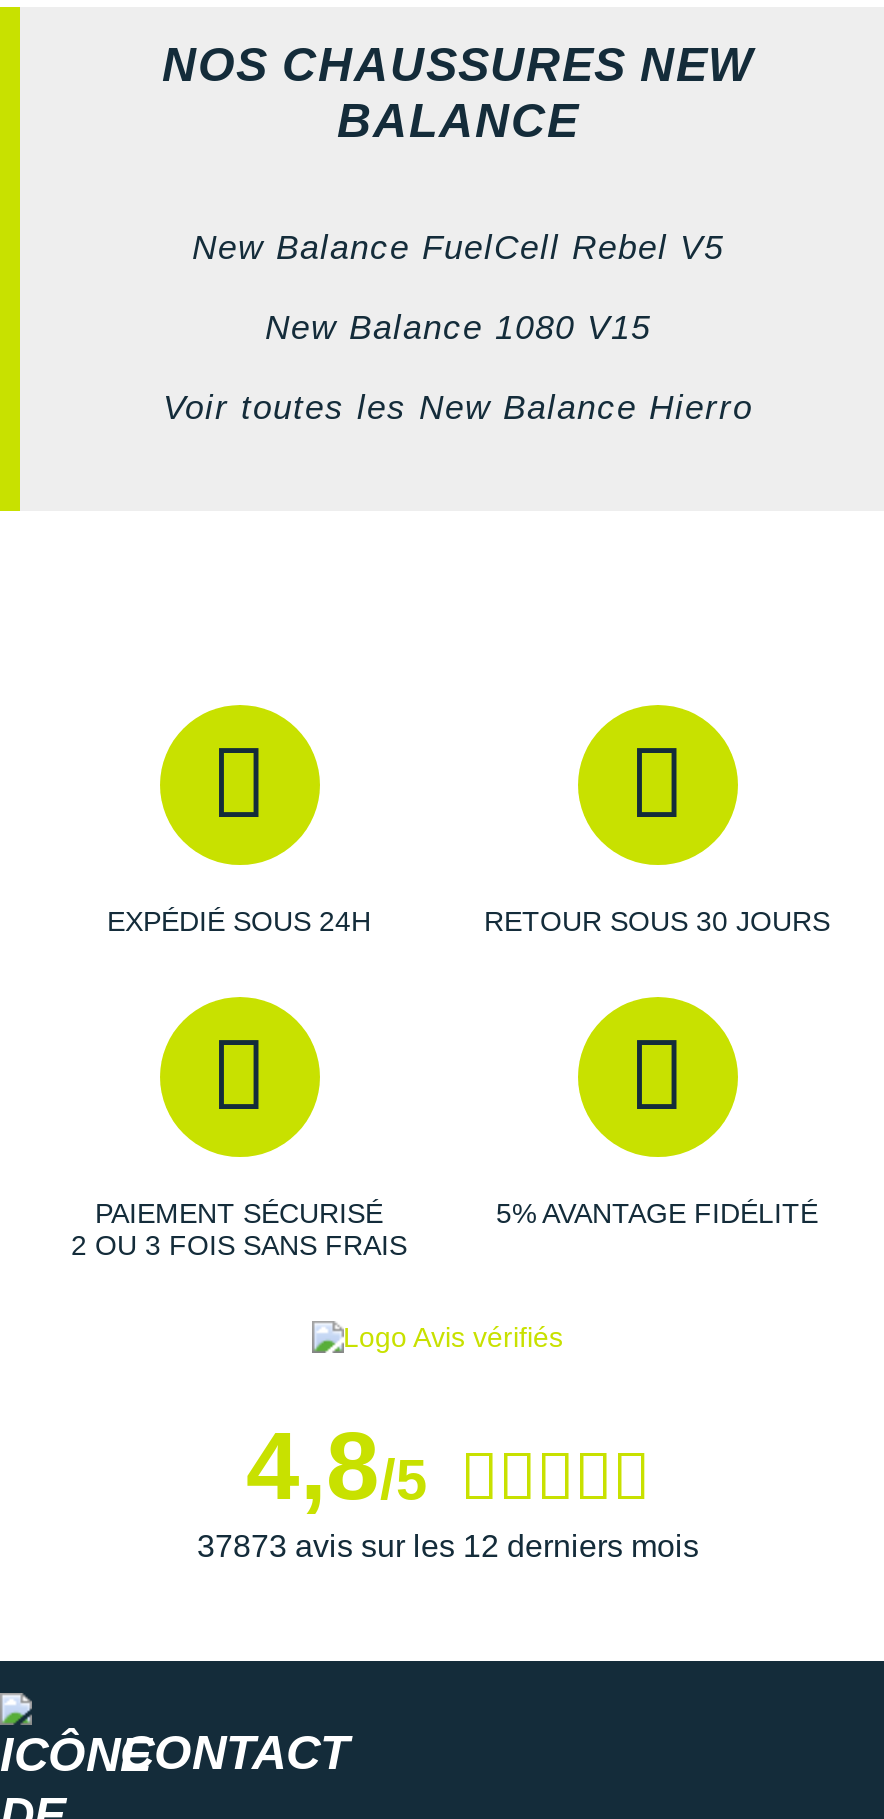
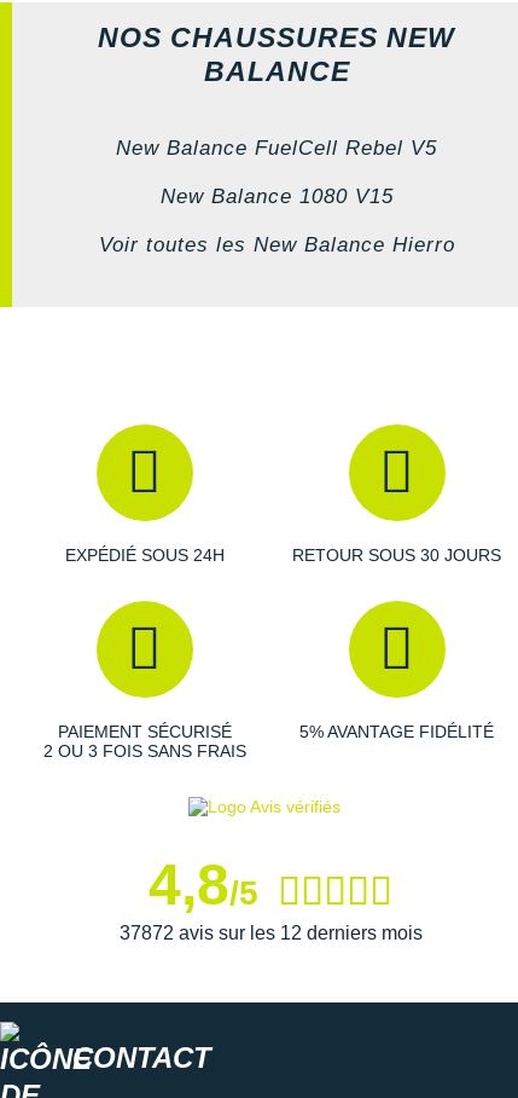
[197,1529,699,1563] 37873 avis sur les 12 derniers mois -> [119,923,422,943] 37872 avis sur les 12 derniers mois

